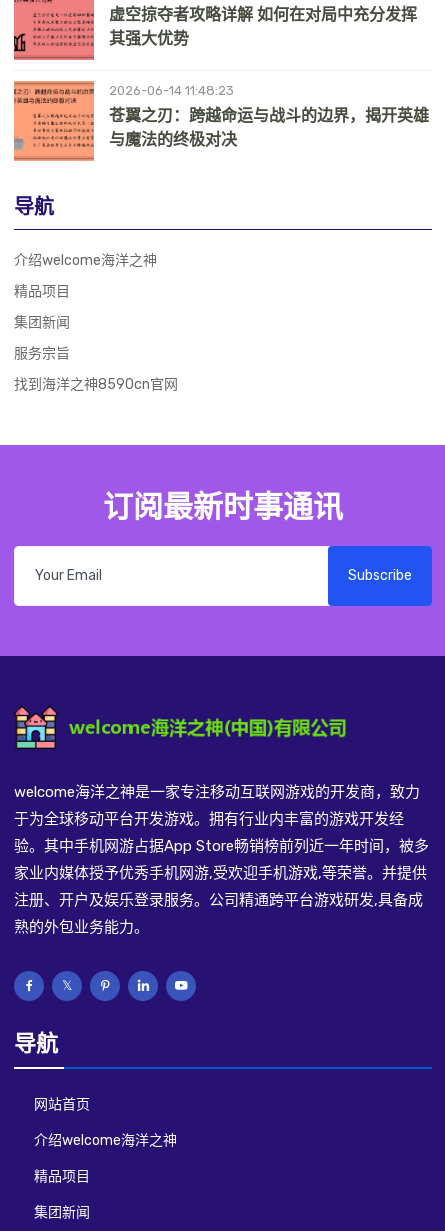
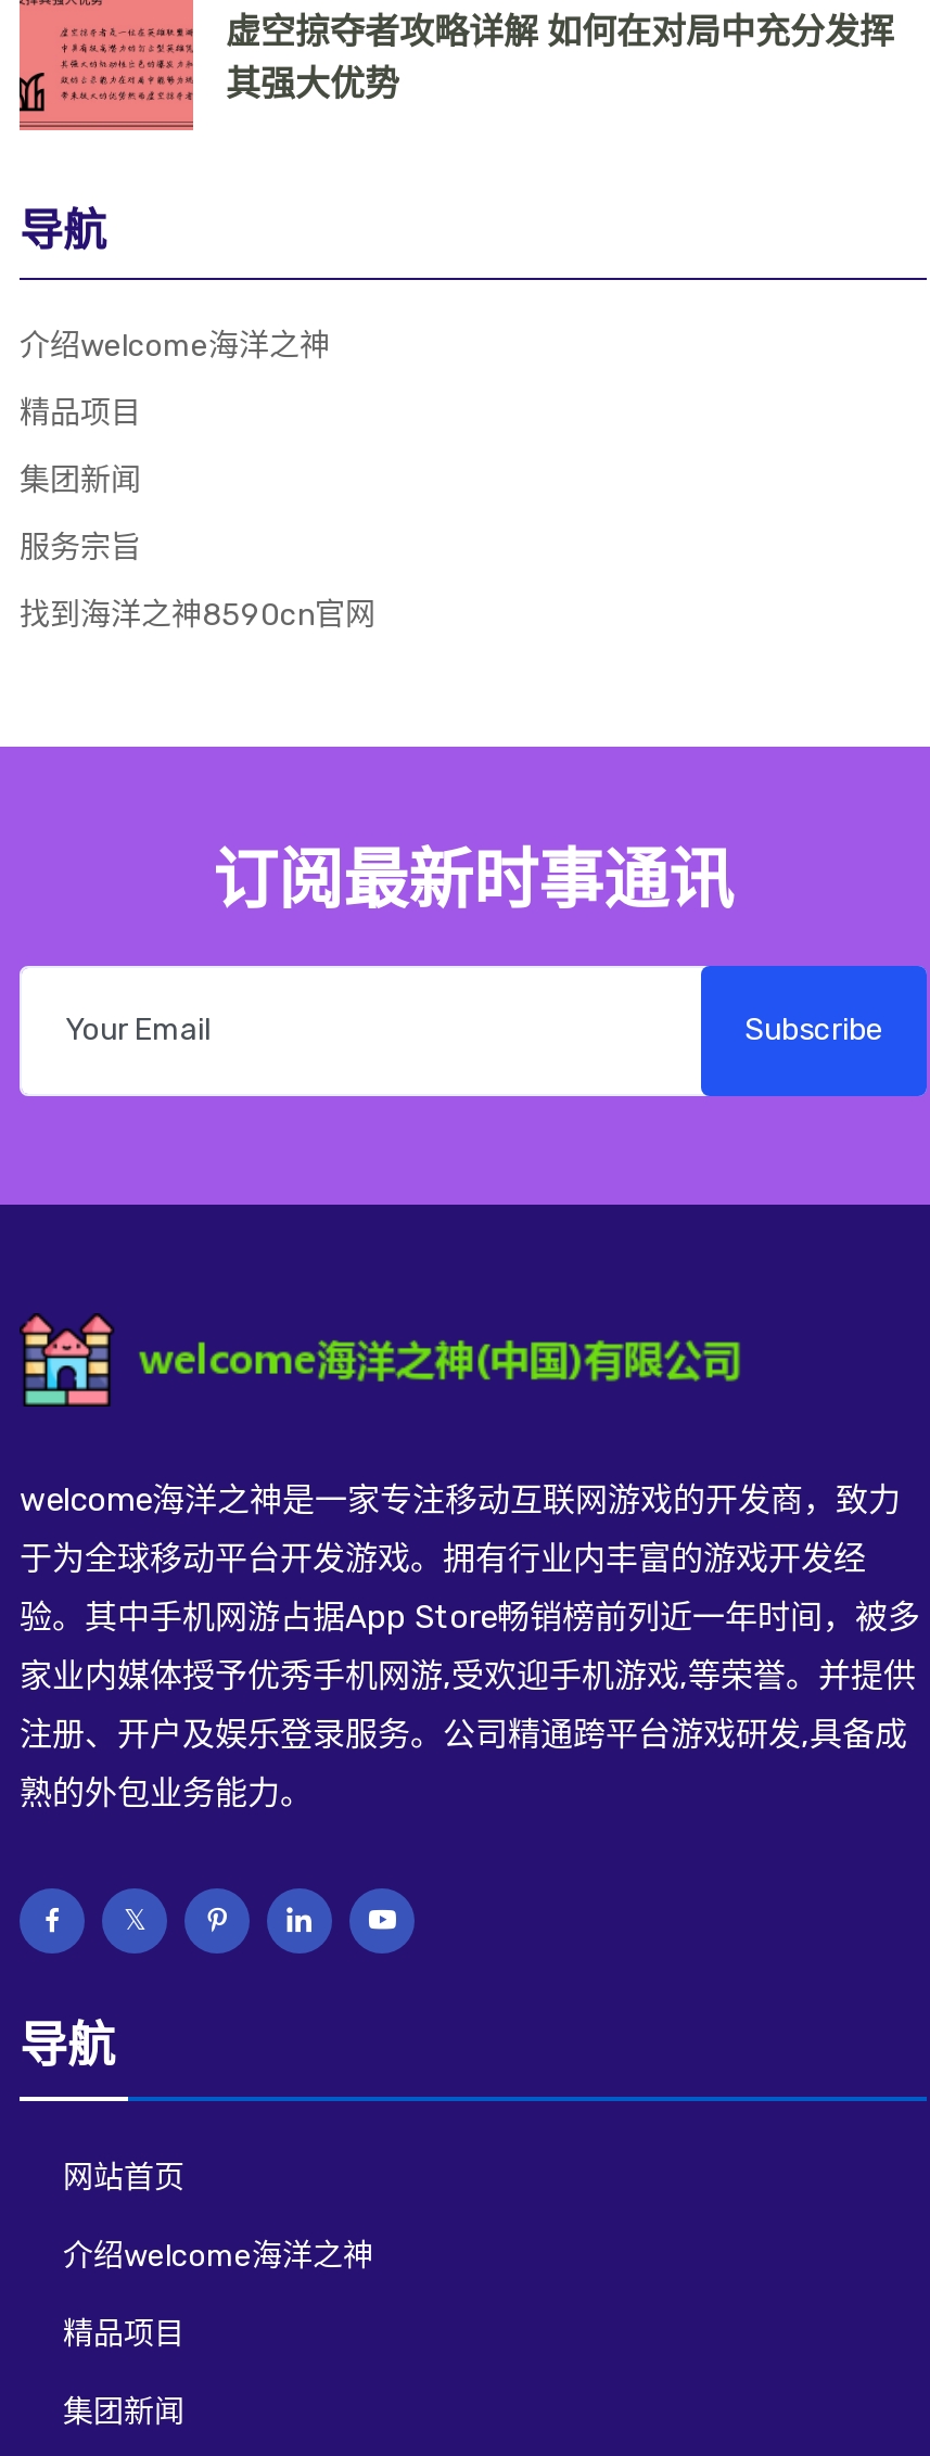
[14,80,429,155] [image] | 2026-06-14 11:48:23 | 苍翼之刃：跨越命运与战斗的边界，揭开英雄 | 与魔法的终极对决 -> none

